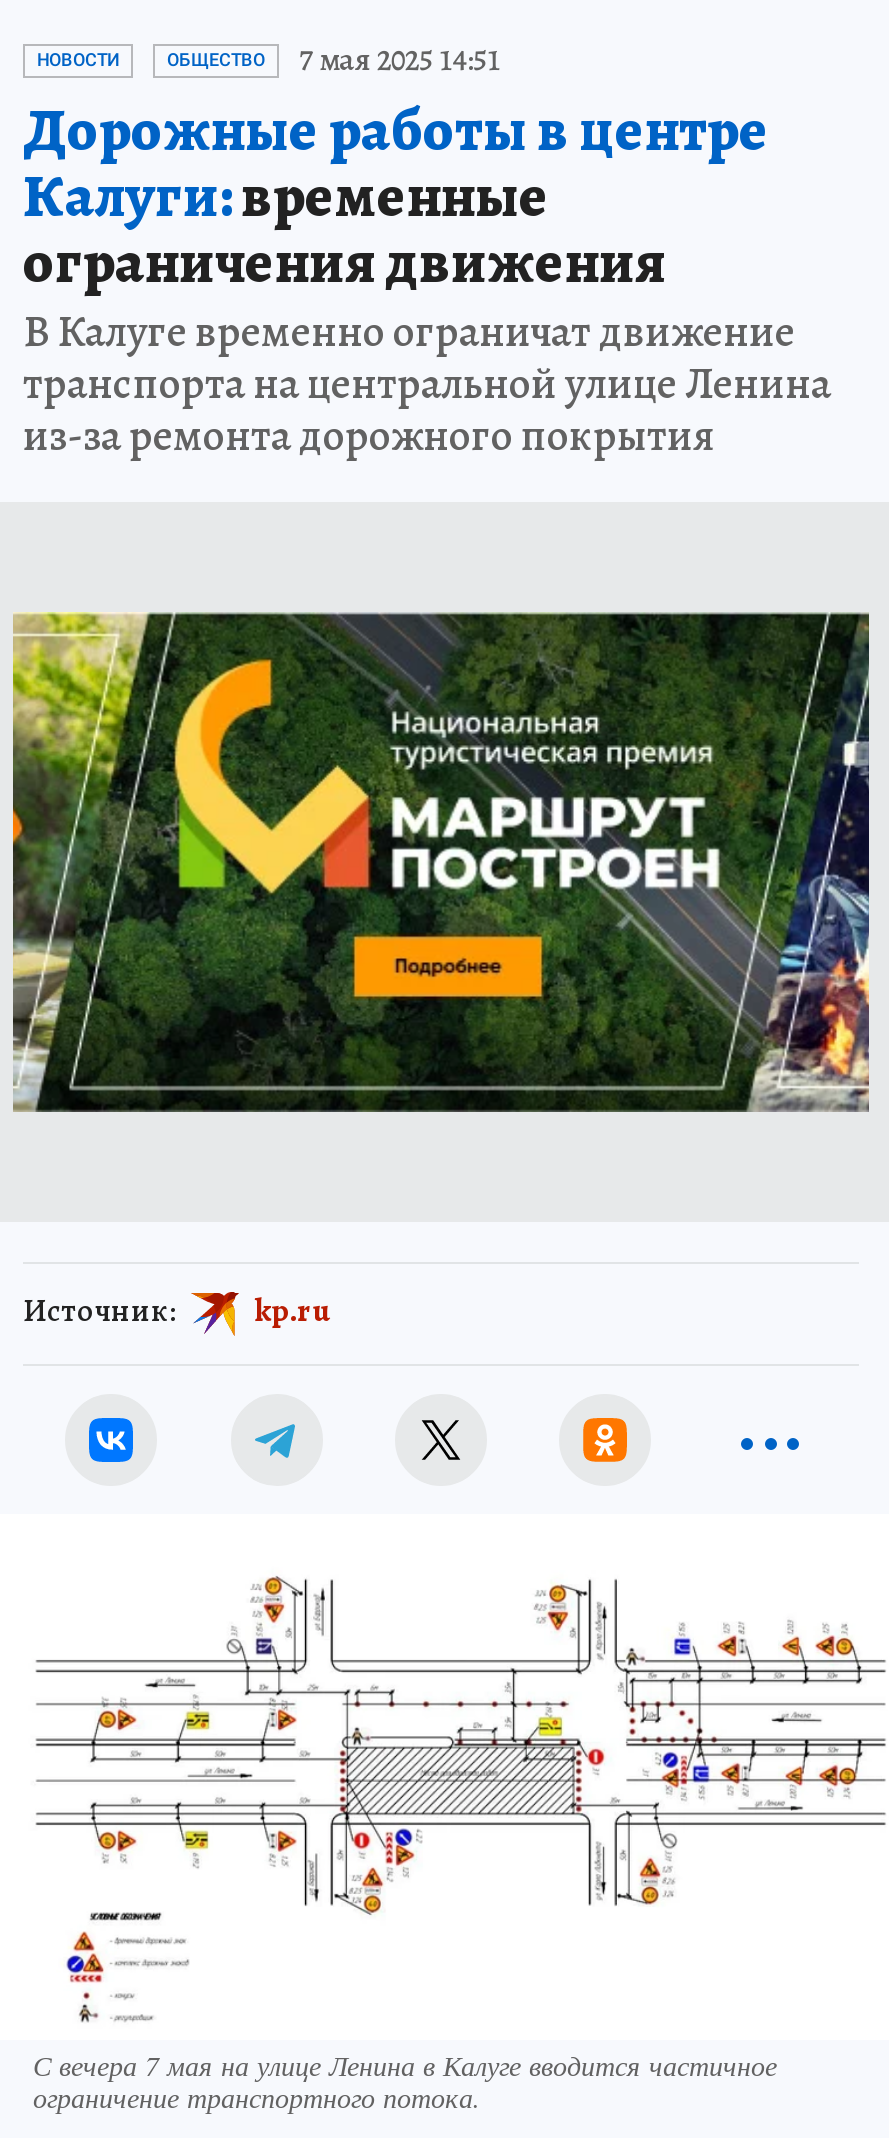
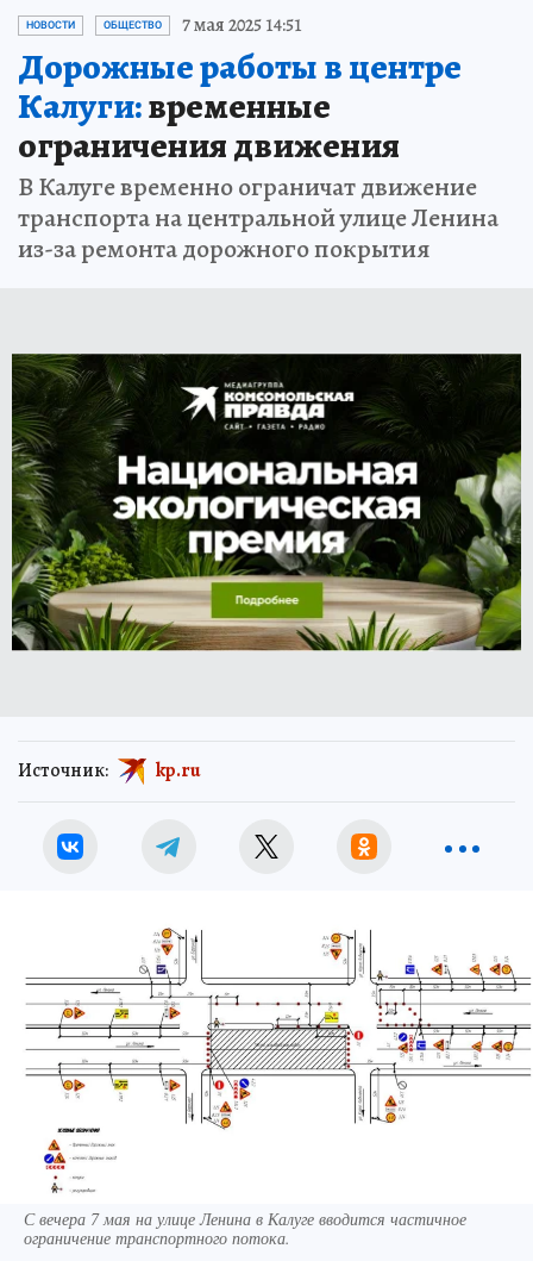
[11,612,871,1114] [image] -> [11,352,522,651] [image]

